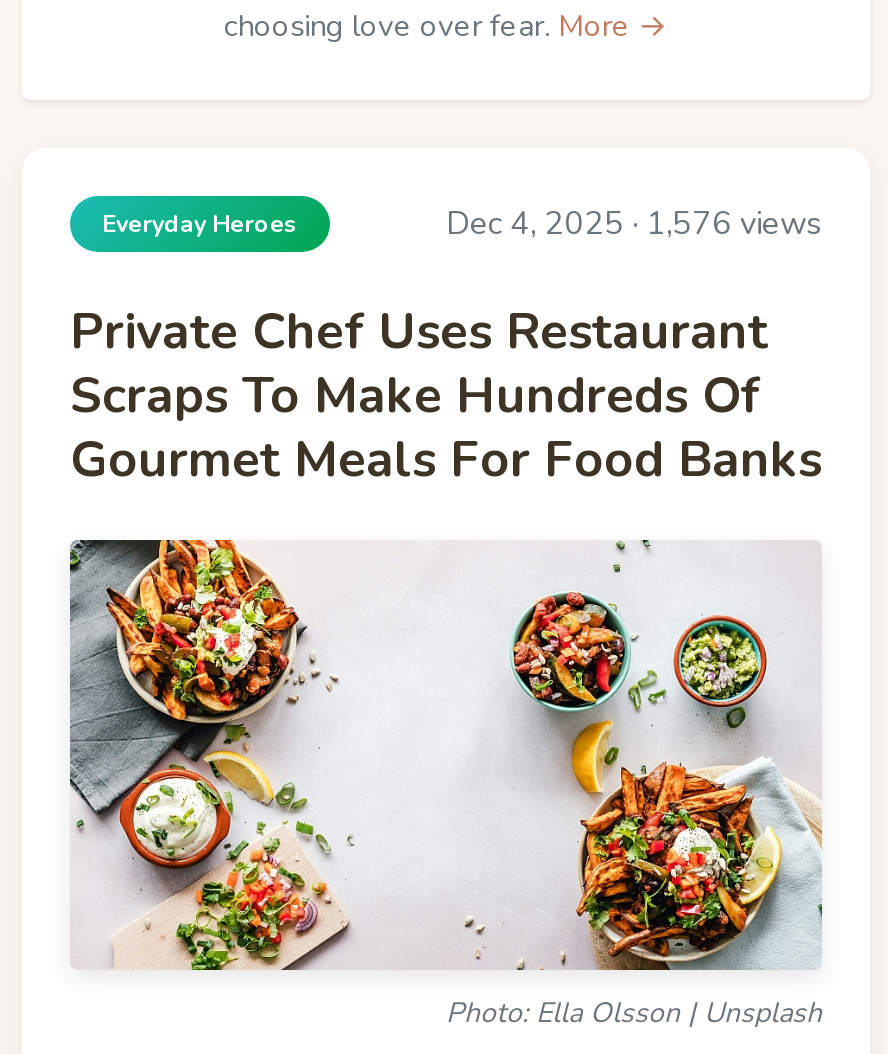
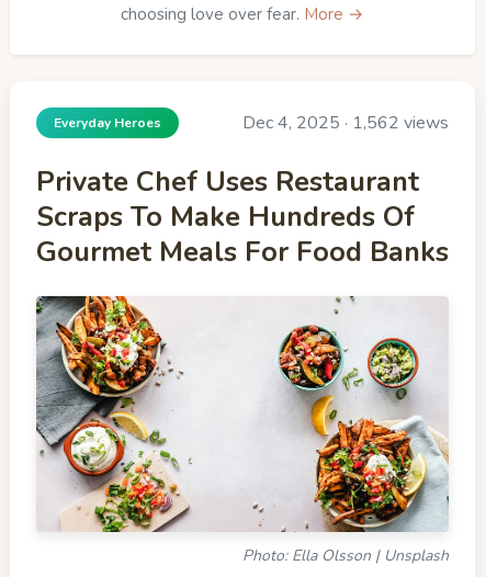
[446,201,822,245] Dec 4, 2025 · 1,576 views -> [242,110,449,134] Dec 4, 2025 · 1,562 views

